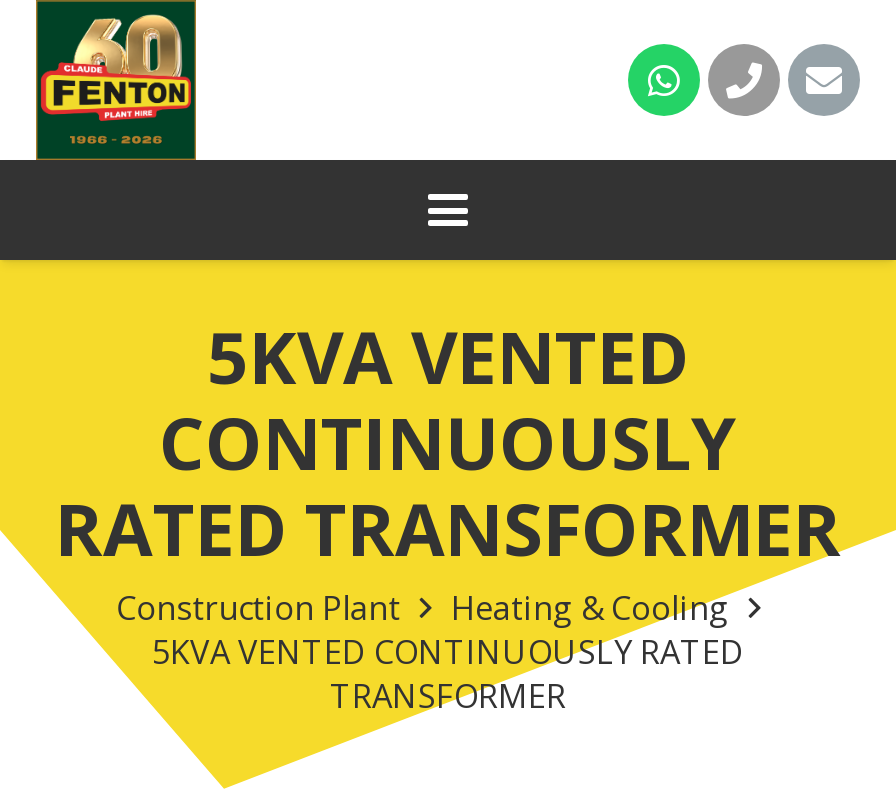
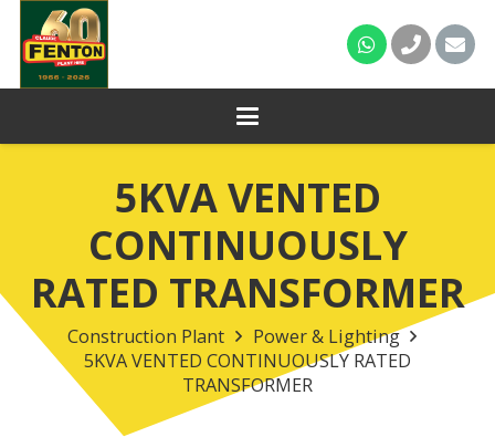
[451,586,729,630] Heating & Cooling -> [252,324,399,349] Power & Lighting

